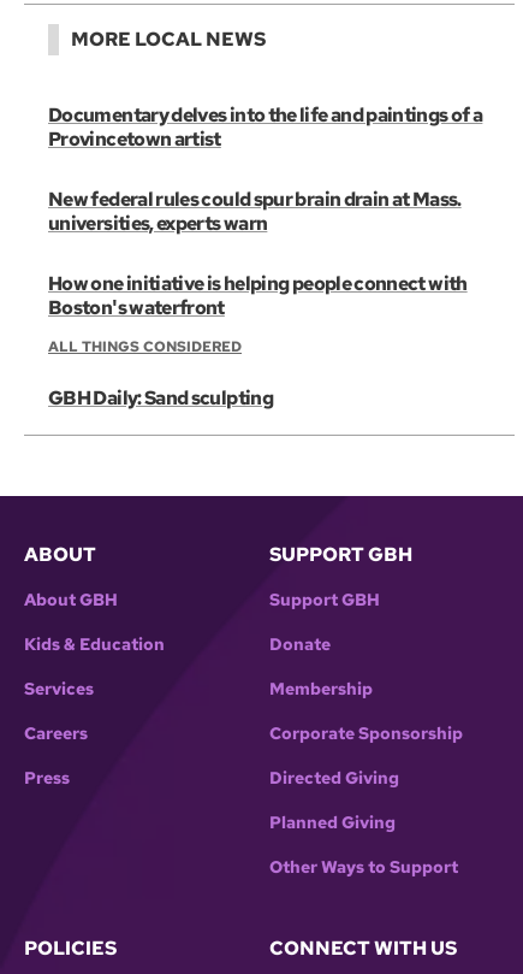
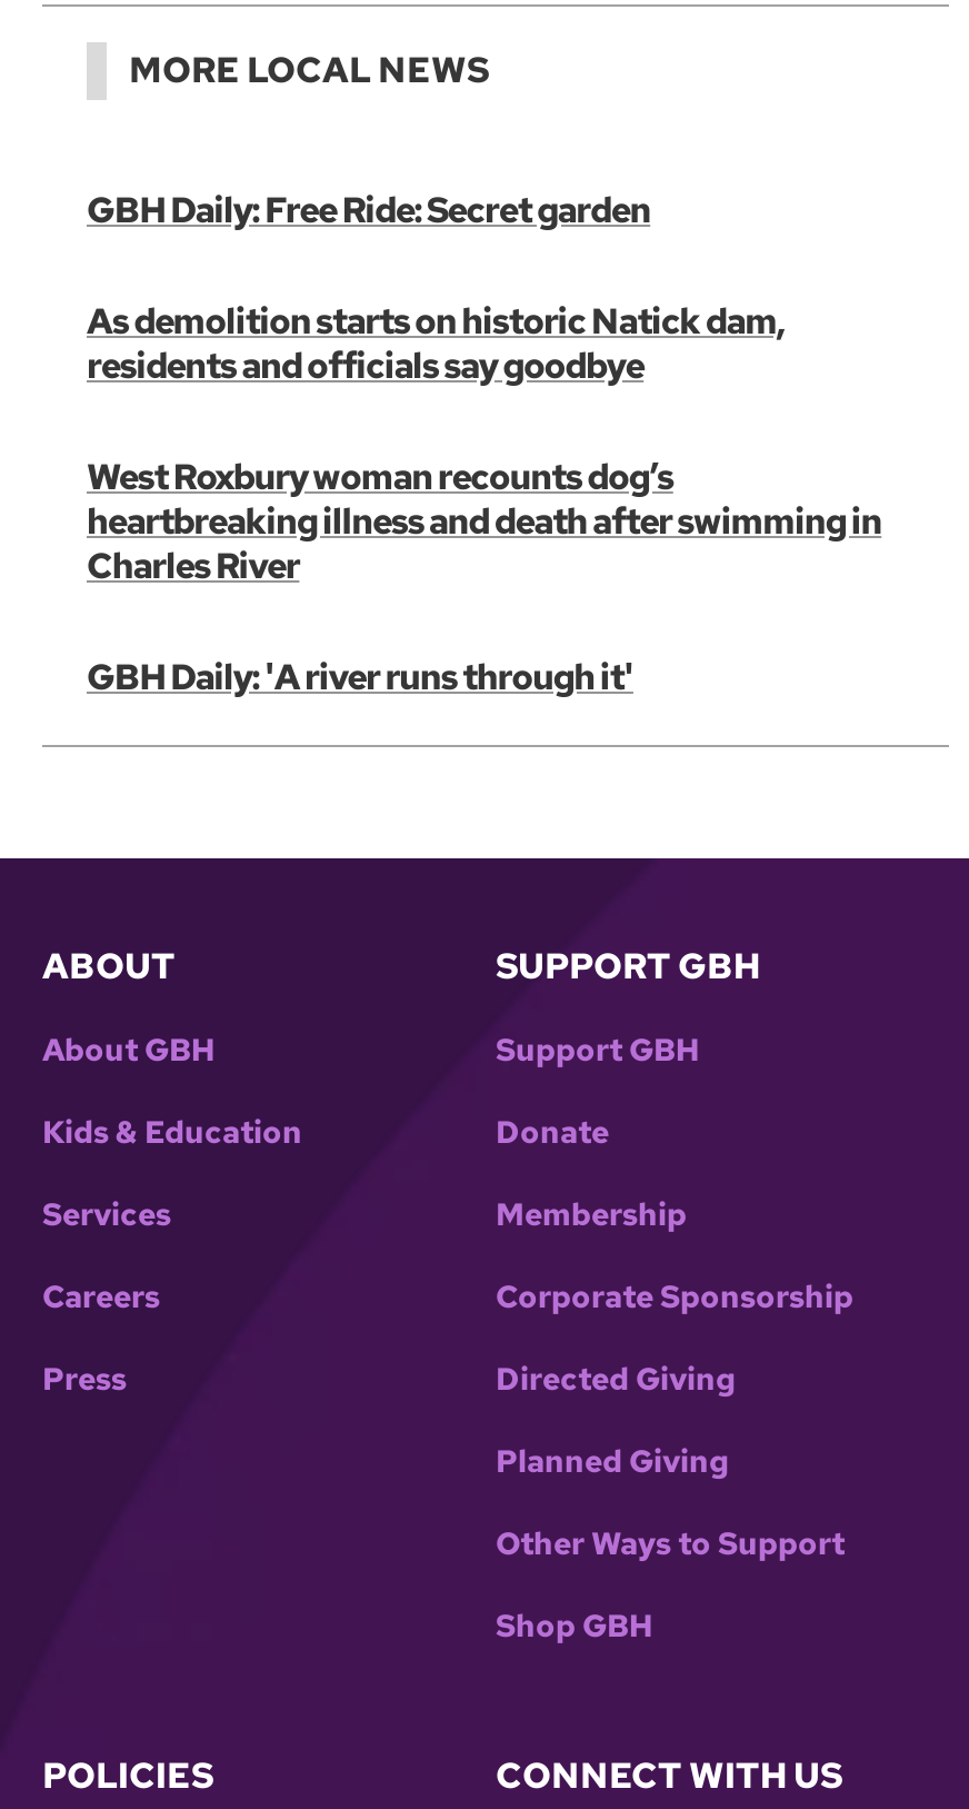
[48,103,483,411] Documentary delves into the life and paintings of a | Provincetown artist | New federal rules could spur brain drain at Mass. | universities, experts warn | How one initiative is helping people connect with | Boston's waterfront | ALL THINGS CONSIDERED | GBH Daily: Sand sculpting -> [87,187,881,701] GBH Daily: Free Ride: Secret garden | As demolition starts on historic Natick dam, | residents and officials say goodbye | West Roxbury woman recounts dog’s | heartbreaking illness and death after swimming in | Charles River | GBH Daily: 'A river runs through it'
moved [24,542,463,878] -> [42,943,853,1564]: ABOUT | About GBH | Kids & Education | ... | Planned Giving | Other Ways to Support
none -> [496,1606,653,1646] Shop GBH

